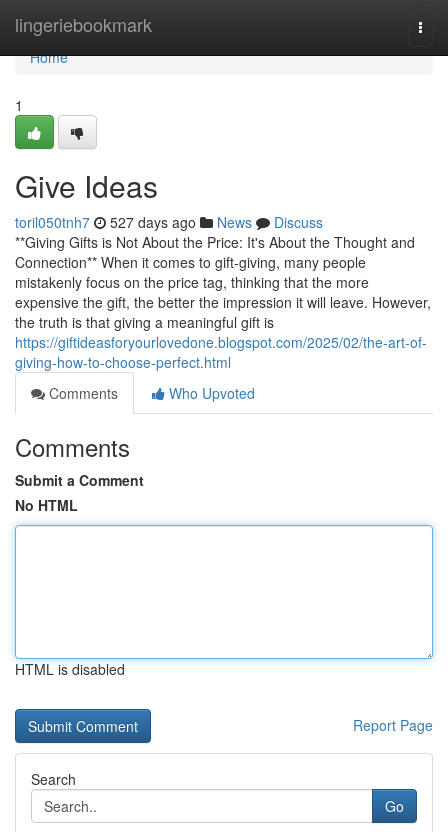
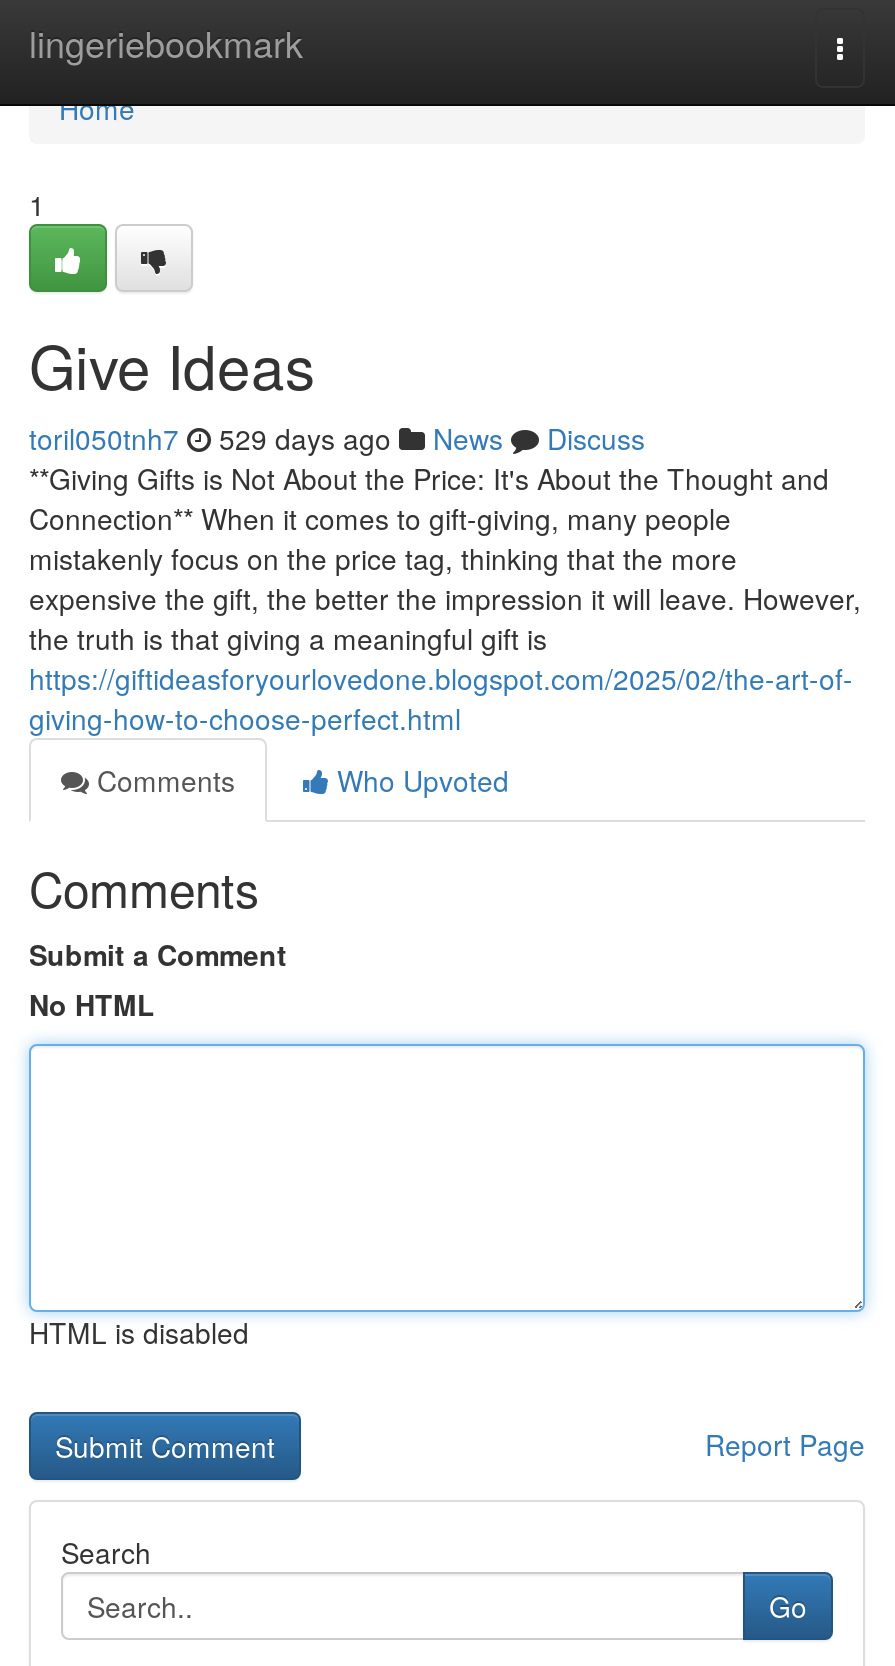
[15,212,323,232] toril050tnh7 527 days ago News Discuss -> [29,418,645,458] toril050tnh7 529 days ago News Discuss

